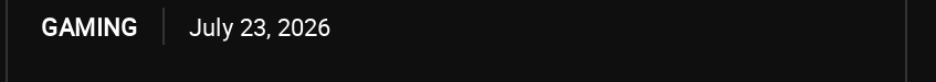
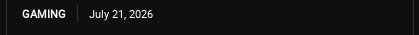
[41,10,330,43] GAMING July 23, 2026 -> [22,6,153,21] GAMING July 21, 2026

